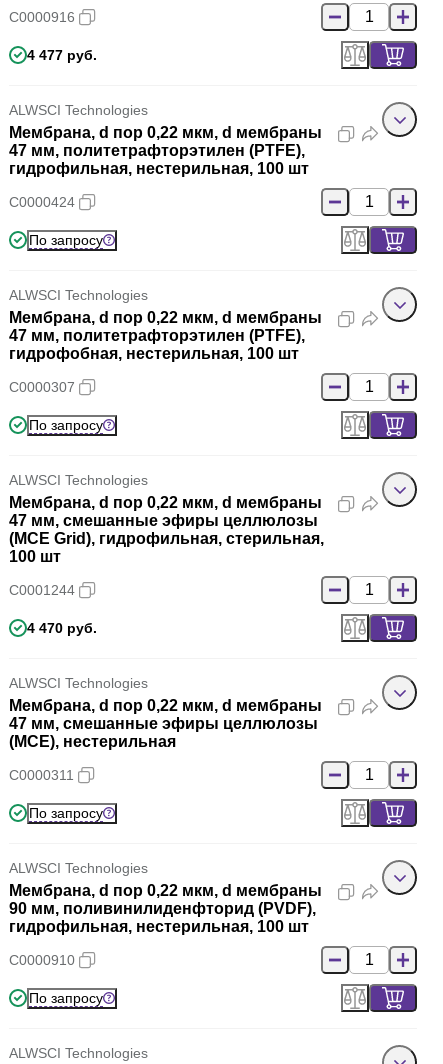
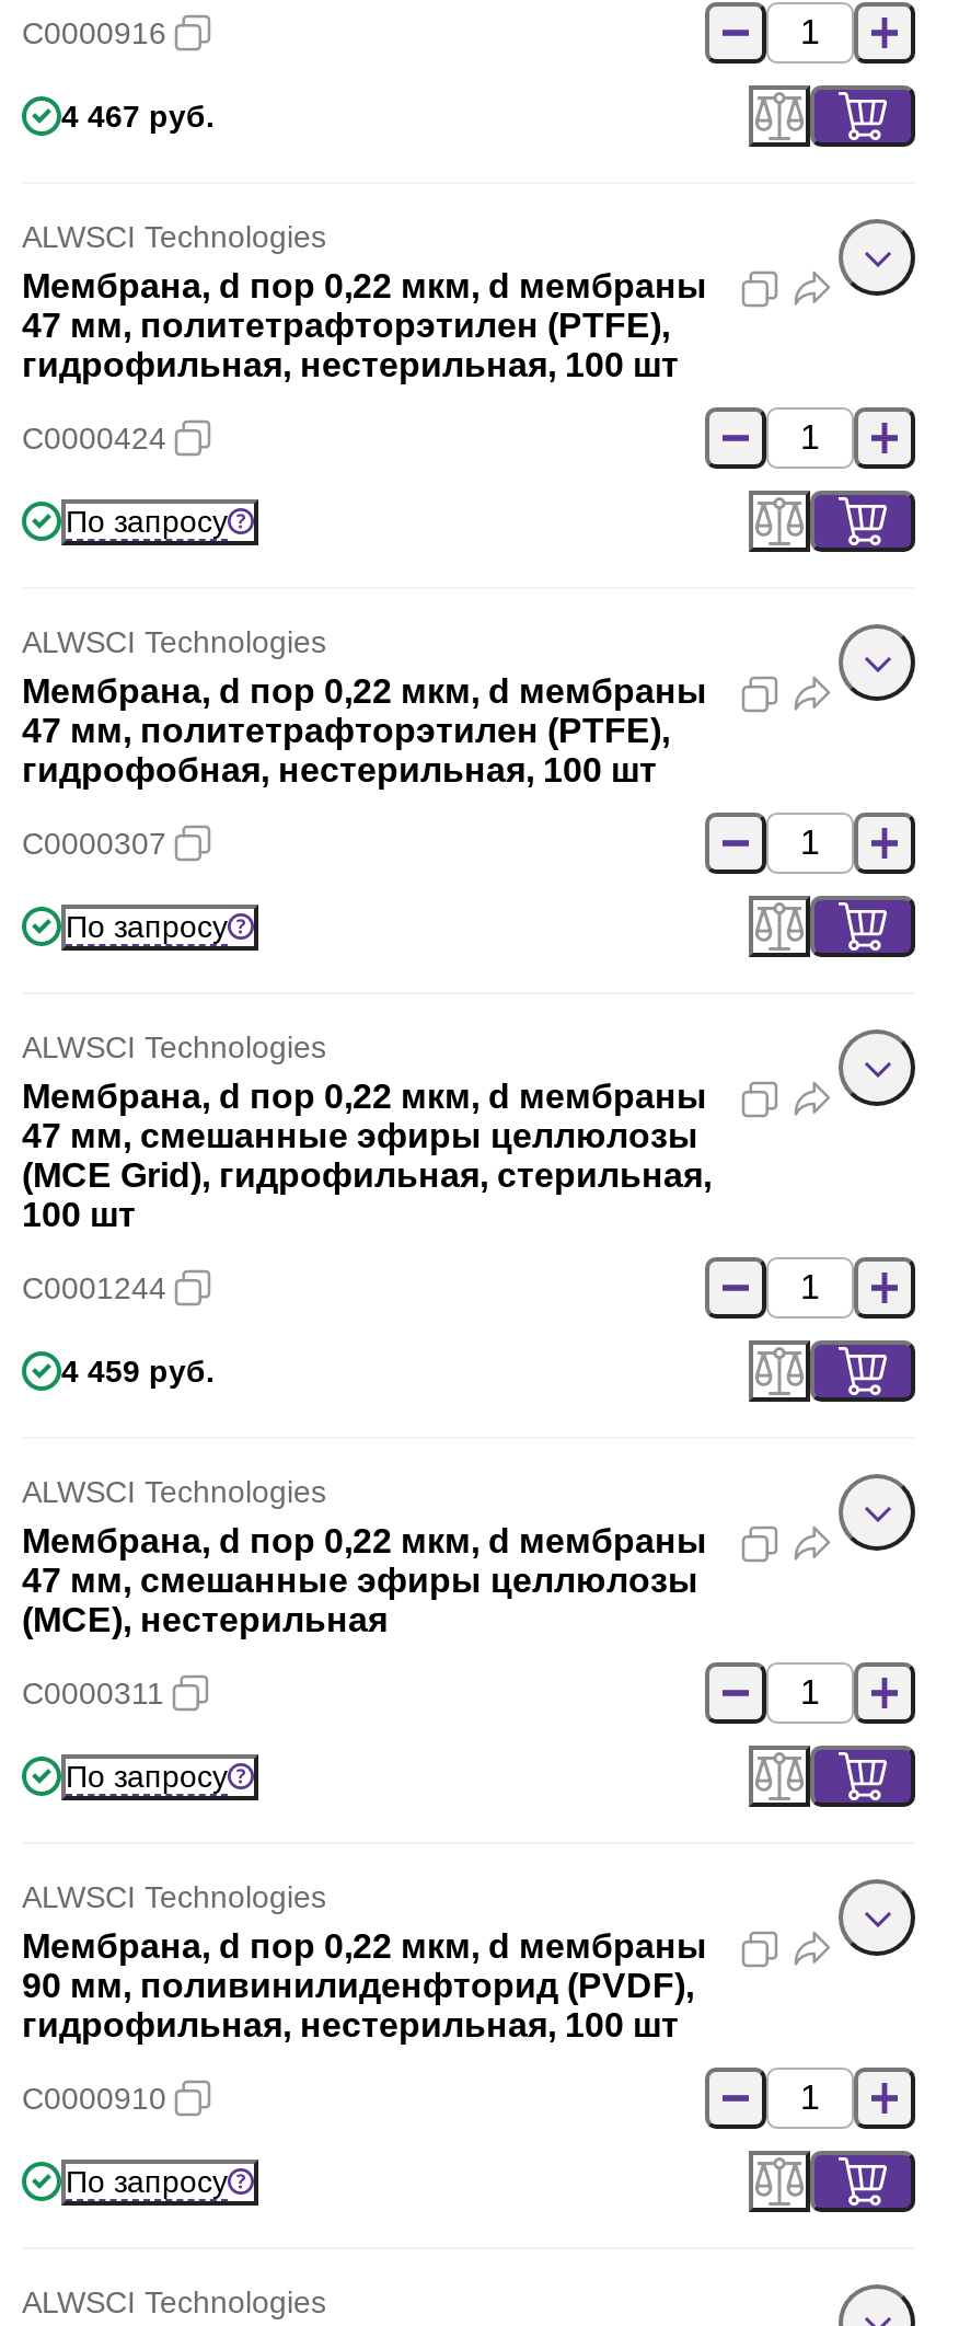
[27,47,97,63] 4 477 руб. -> [61,99,215,134] 4 467 руб.
[27,620,97,636] 4 470 руб. -> [61,1354,215,1389] 4 459 руб.

